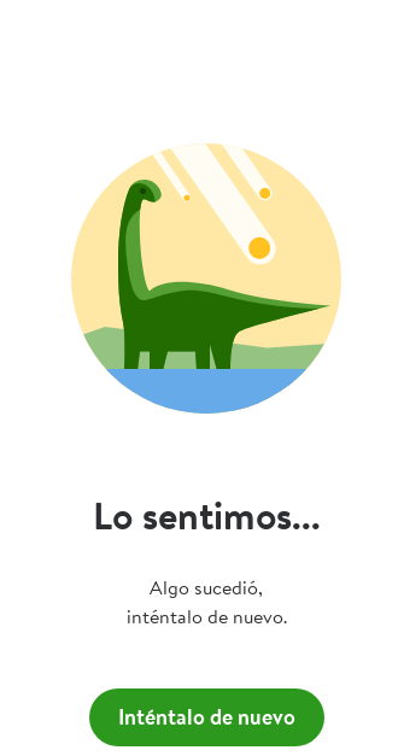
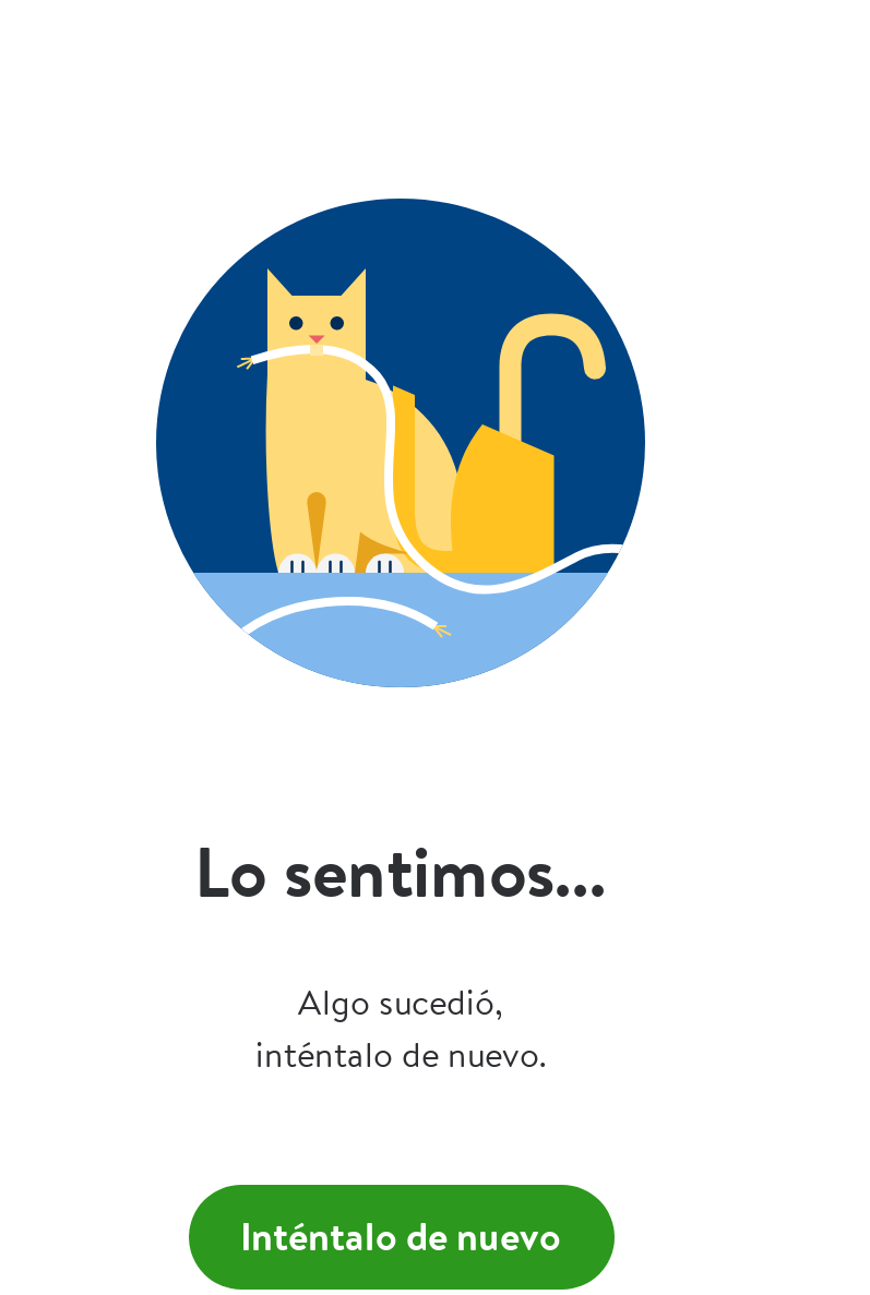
[71,143,341,386] [image] -> [154,196,647,639] [image]

